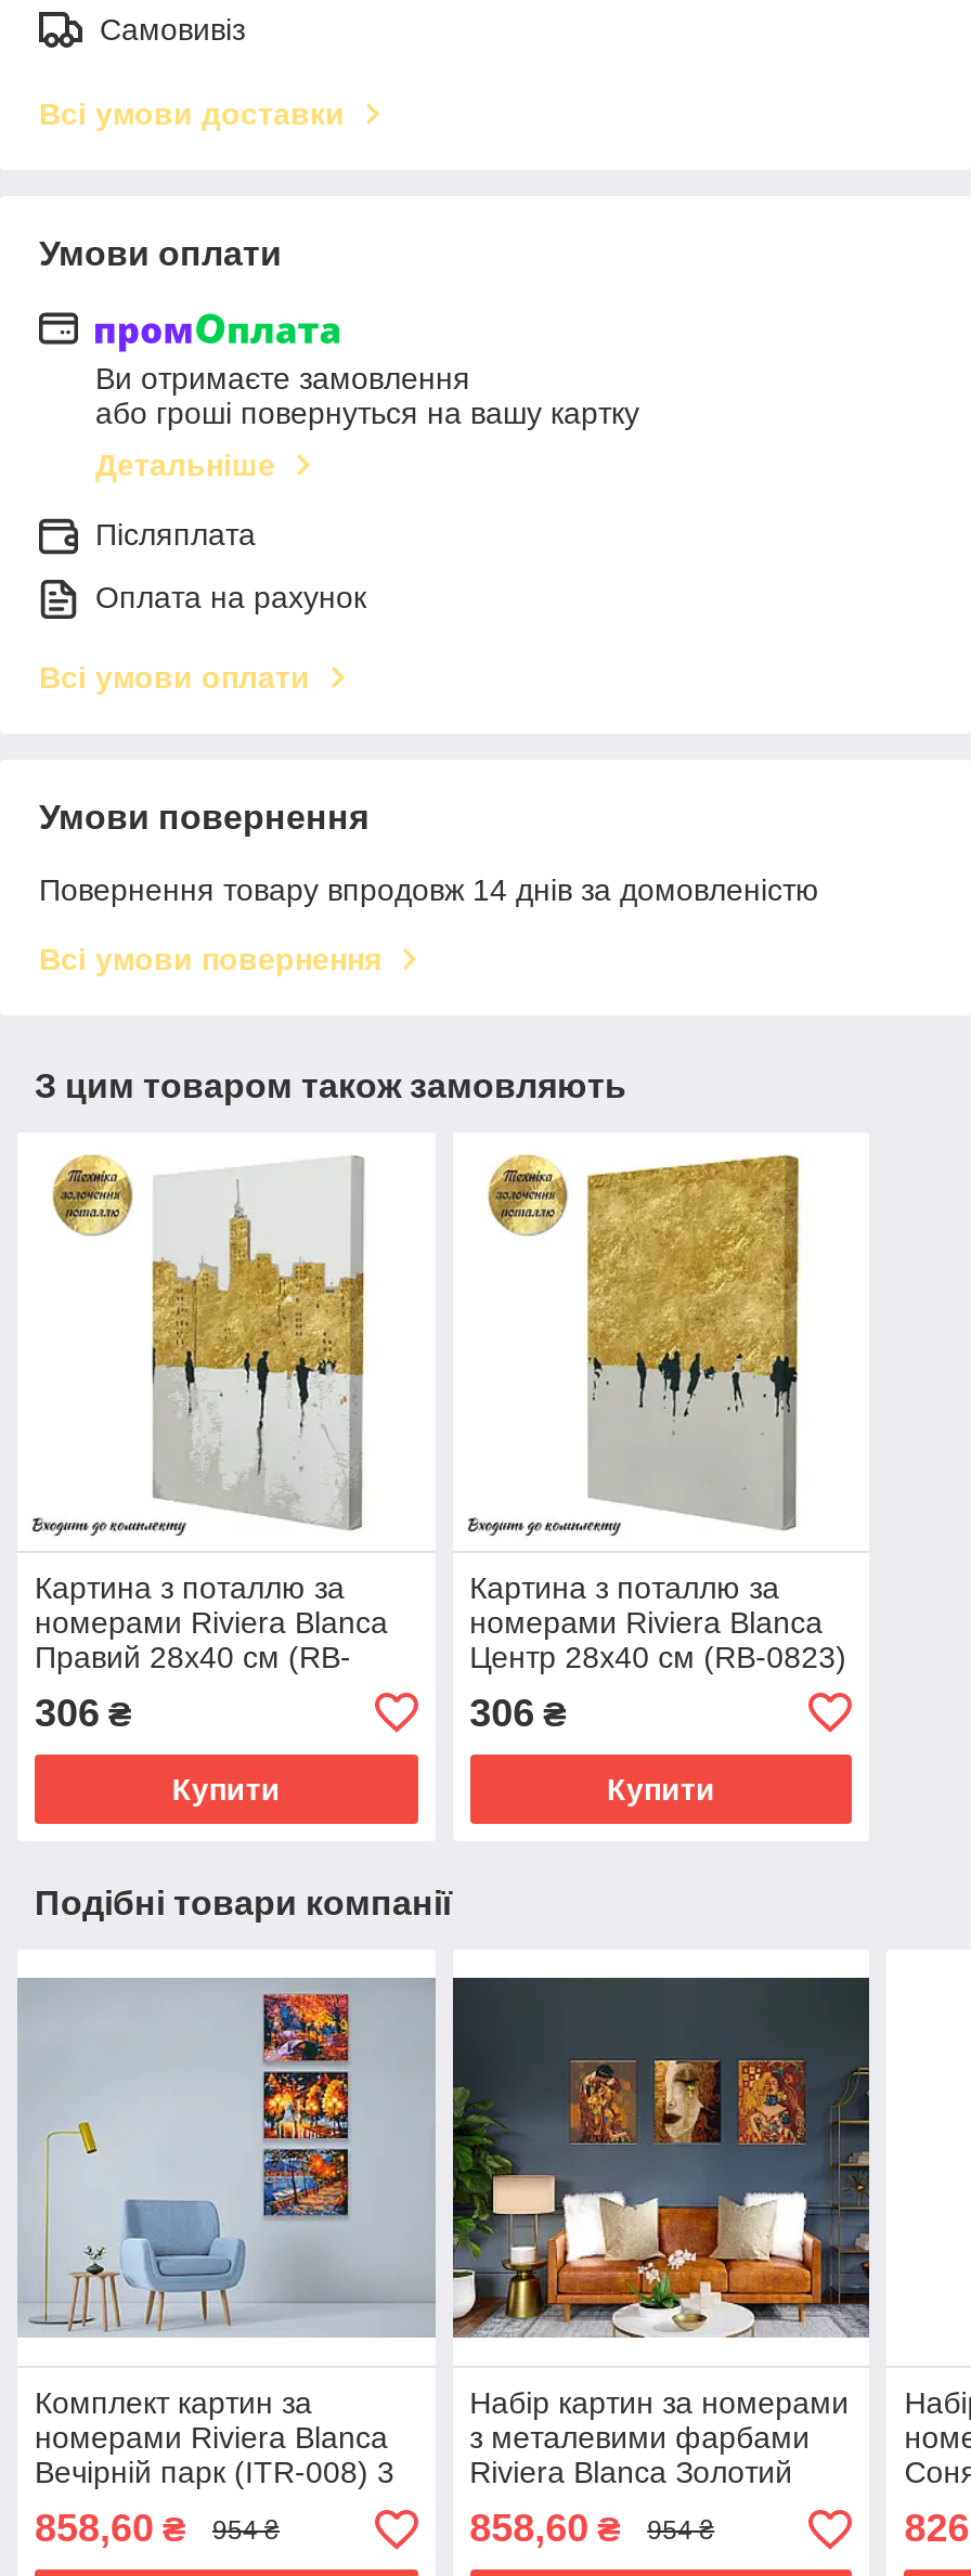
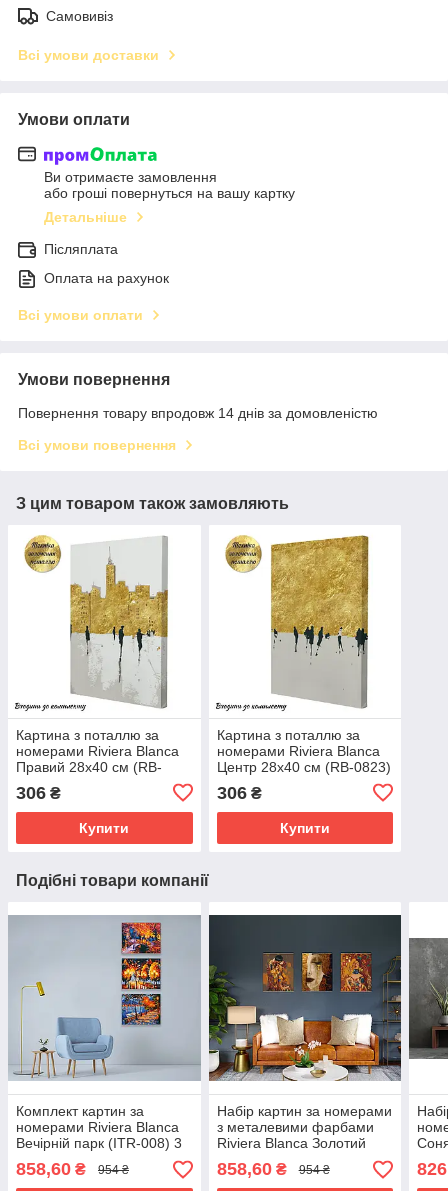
none -> [408,937,445,1060] [image]

